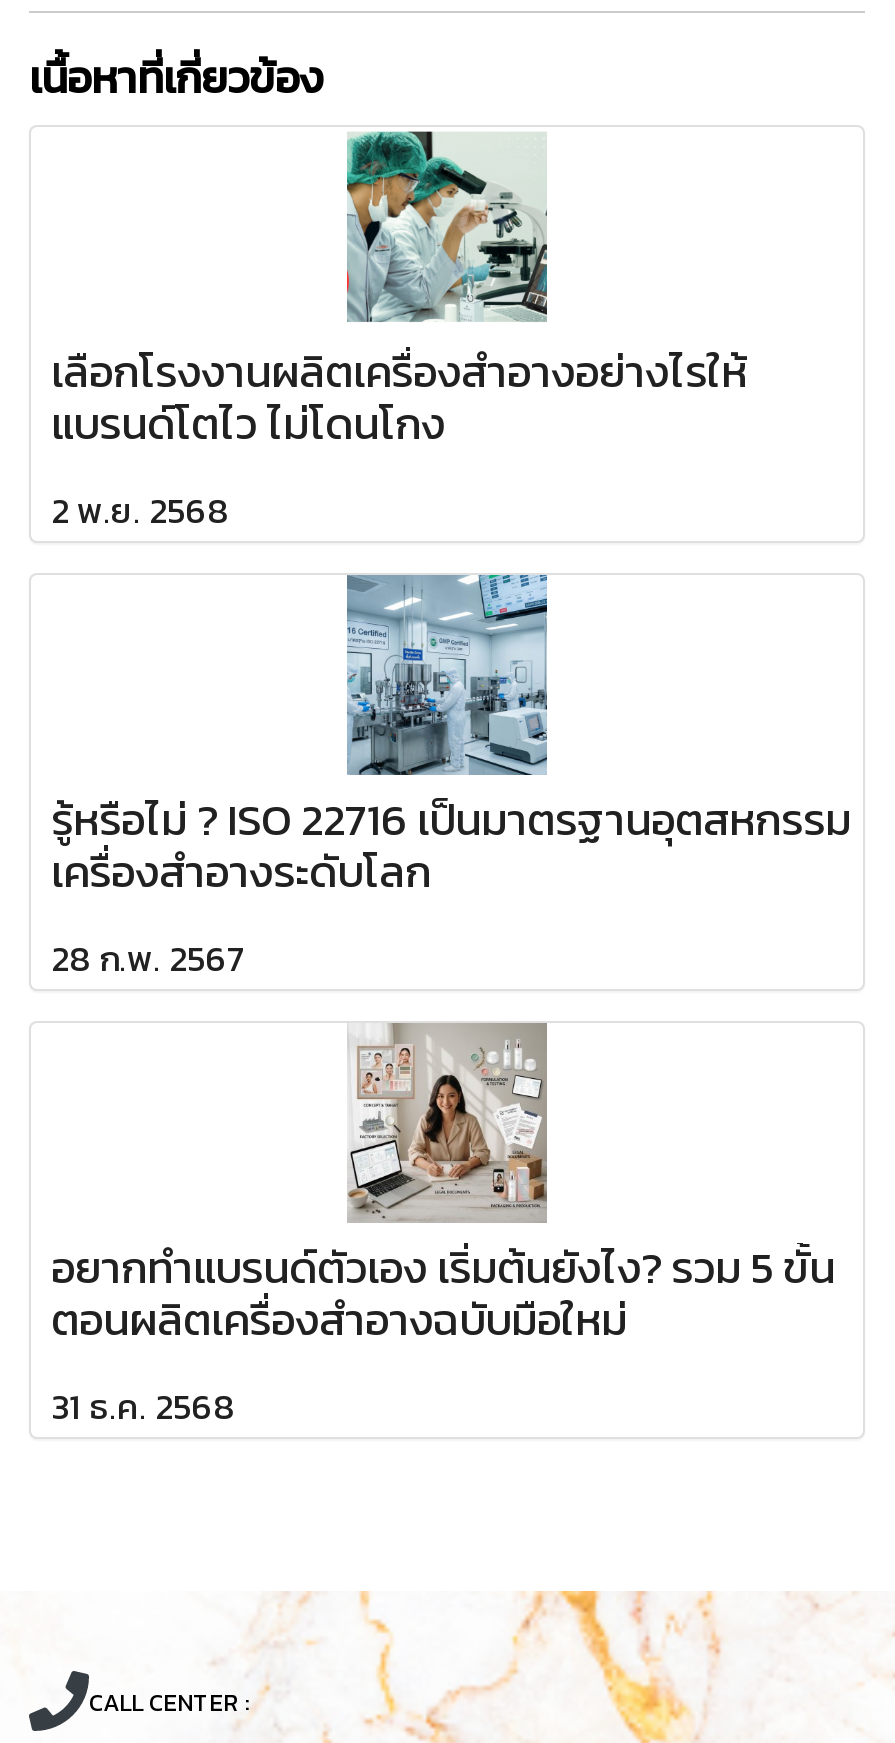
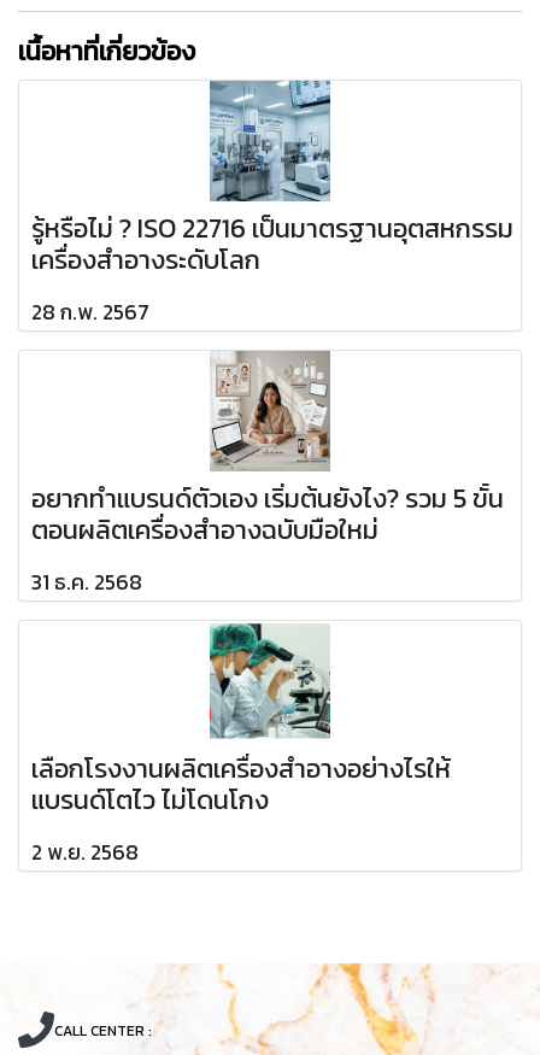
moved [51,129,747,537] -> [31,622,451,868]: [image] | เลือกโรงงานผลิตเครื่องสำอางอย่างไรให้ | แบรนด์โตไว ไม่โดนโกง | 2 พ.ย. 2568
moved [51,571,851,1433] -> [31,78,513,598]: [image] | รู้หรือไม่ ? ISO 22716 เป็นมาตรฐานอุตสหกรรม | เครื่องสำอางระดับโลก | 28 ก.พ. 2567 | อยากทำแบรนด์ตัวเอง เริ่มต้นยังไง? รวม 5 ขั้น | ตอนผลิตเครื่องสำอางฉบับมือใหม่ | 31 ธ.ค. 2568

